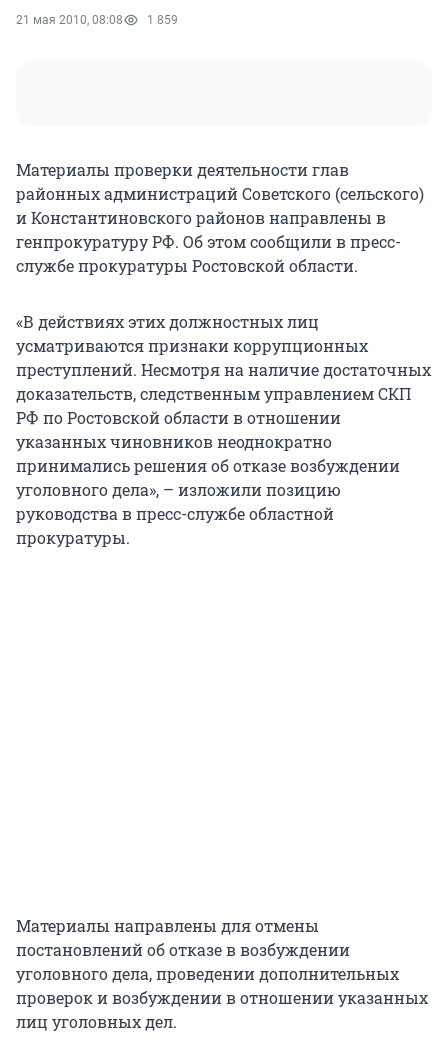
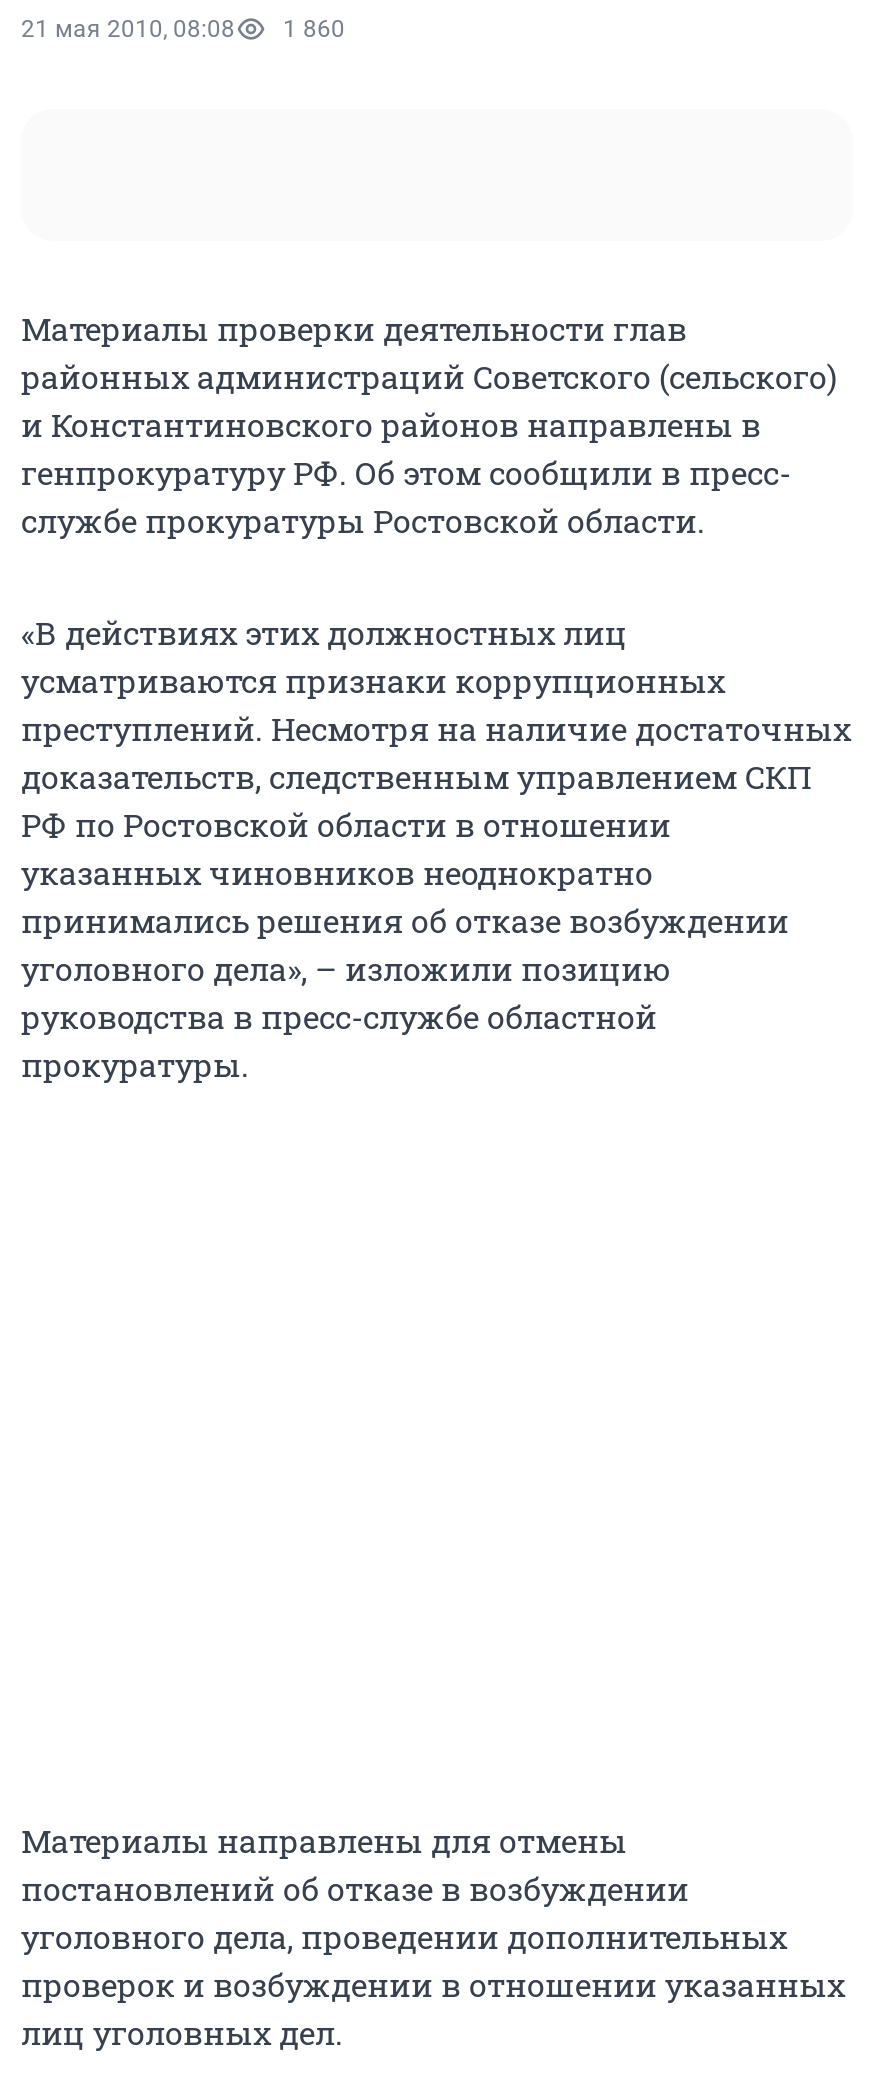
[16,13,178,27] 21 мая 2010, 08:08 1 859 -> [21,15,345,43] 21 мая 2010, 08:08 1 860

